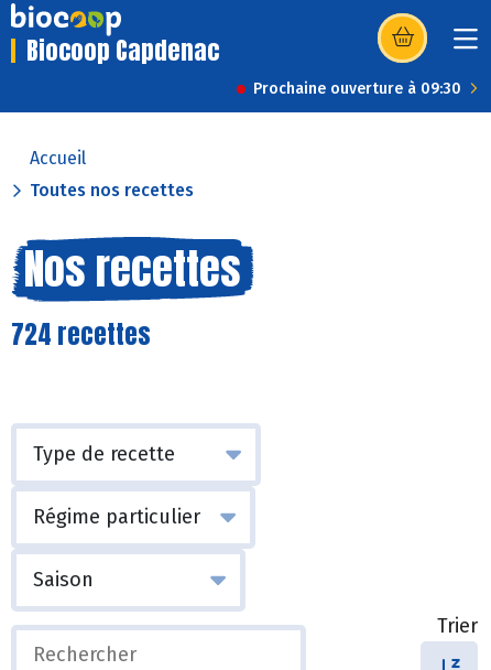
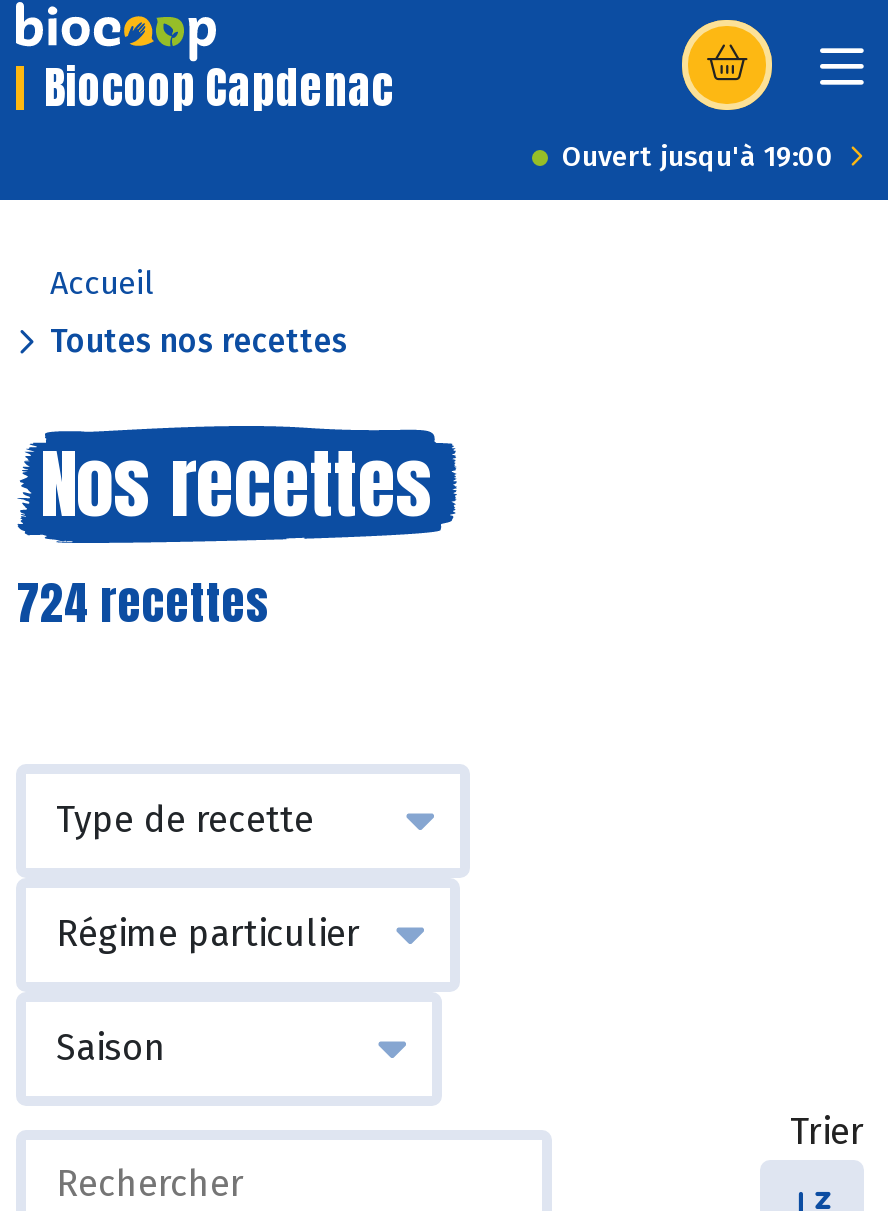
[253,79,461,98] Prochaine ouverture à 09:30 -> [562,140,834,174] Ouvert jusqu'à 19:00

